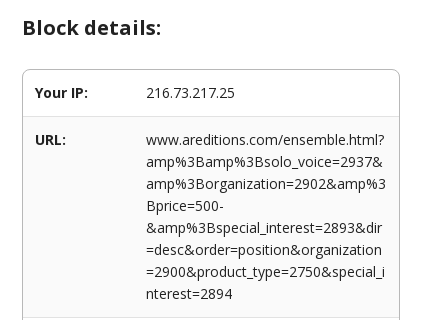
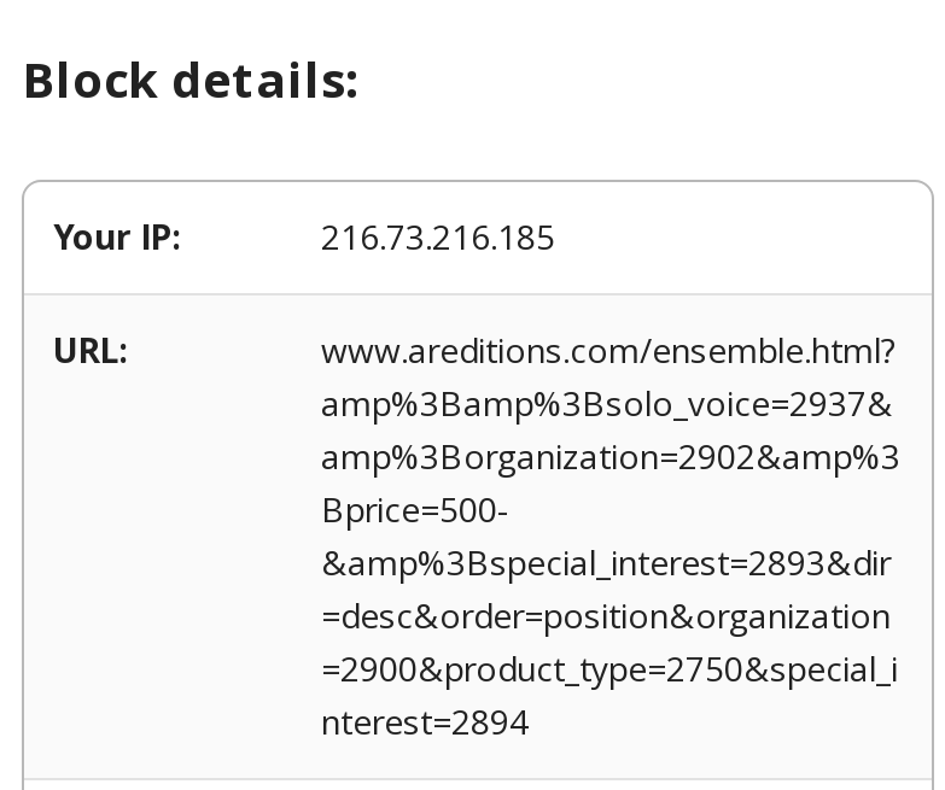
[146,83,235,102] 216.73.217.25 -> [321,213,555,259] 216.73.216.185

